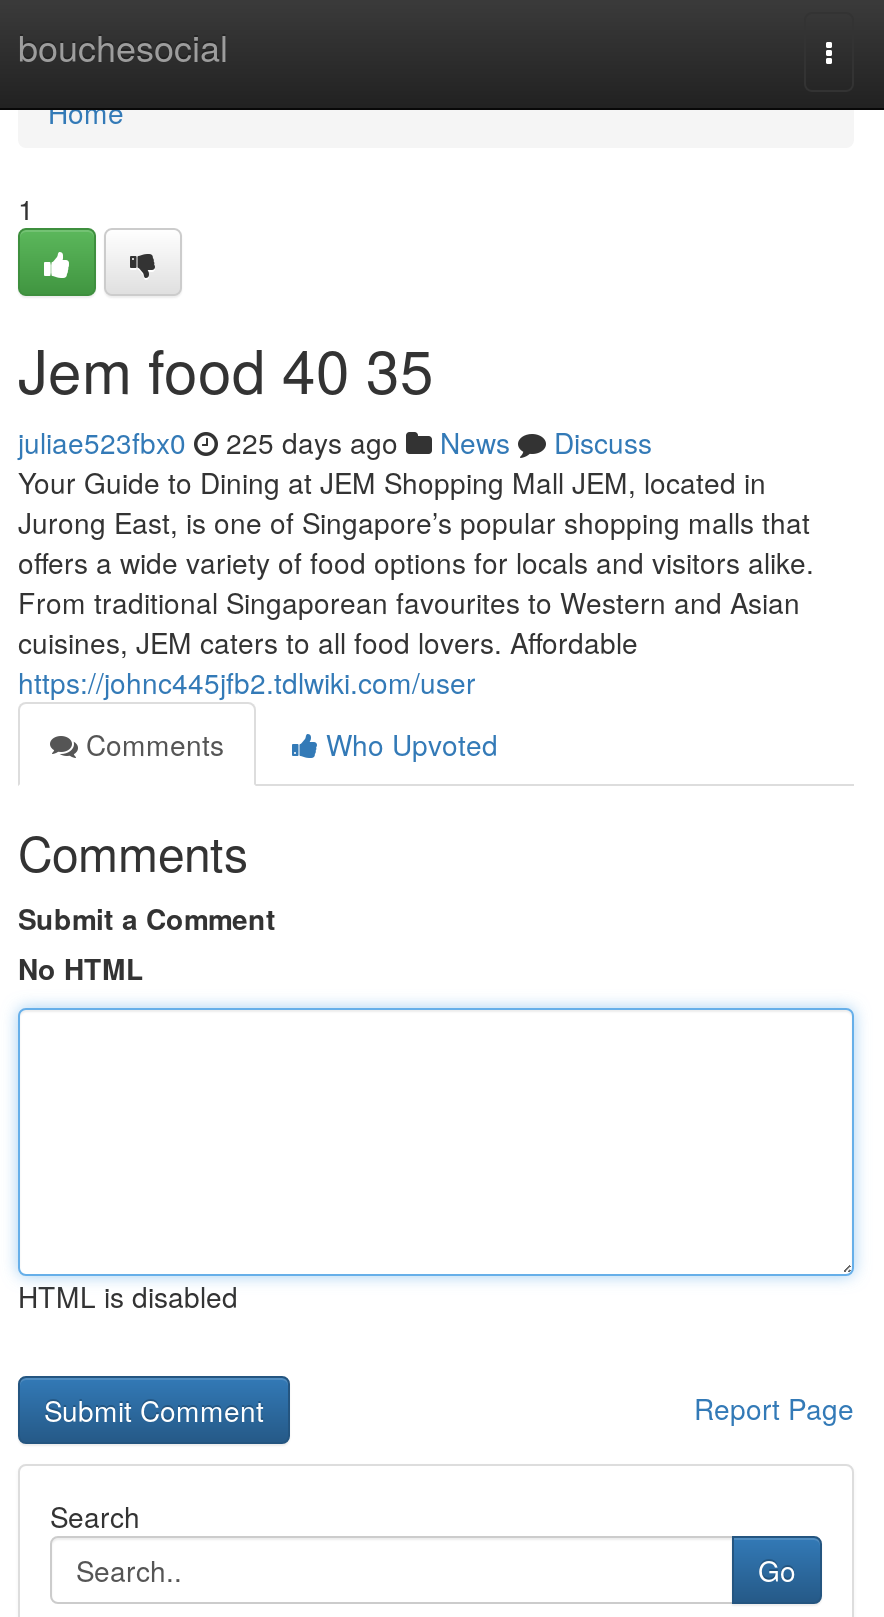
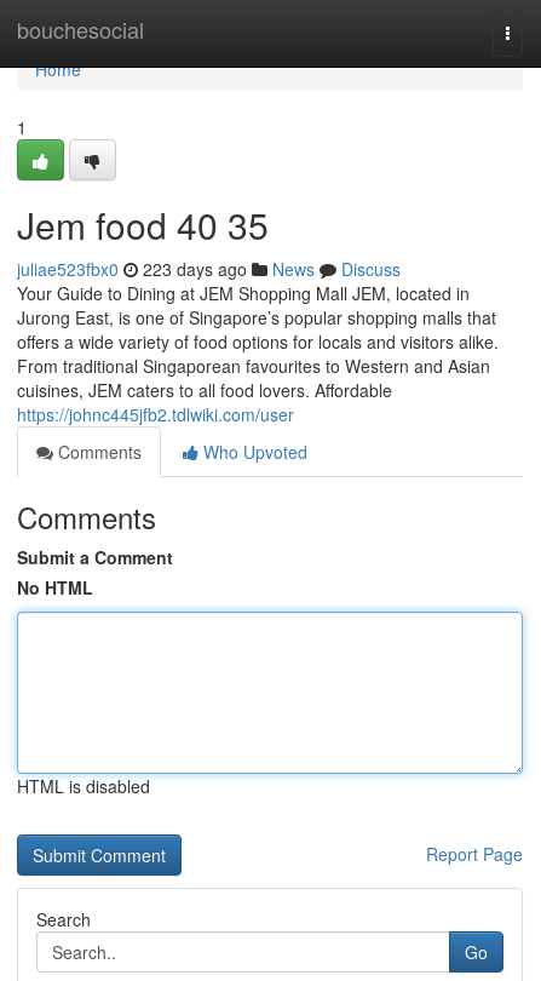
[18,422,652,462] juliae523fbx0 225 days ago News Discuss -> [17,257,401,281] juliae523fbx0 223 days ago News Discuss

